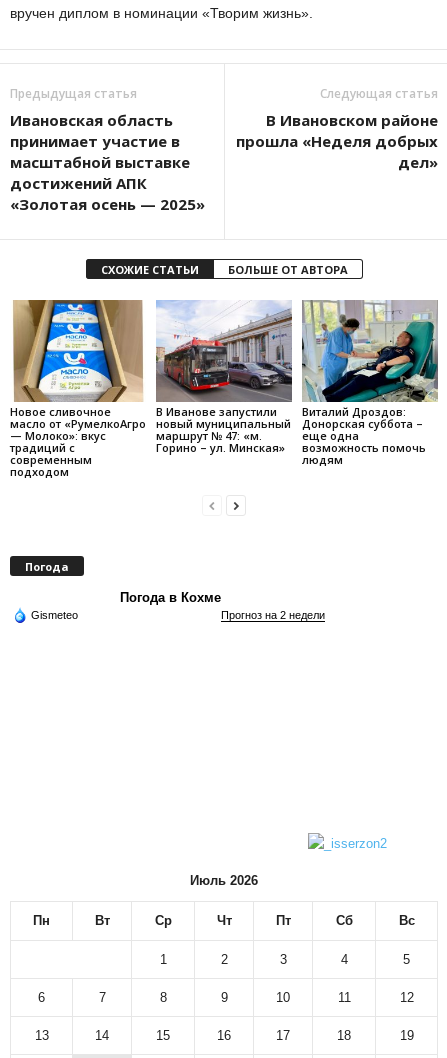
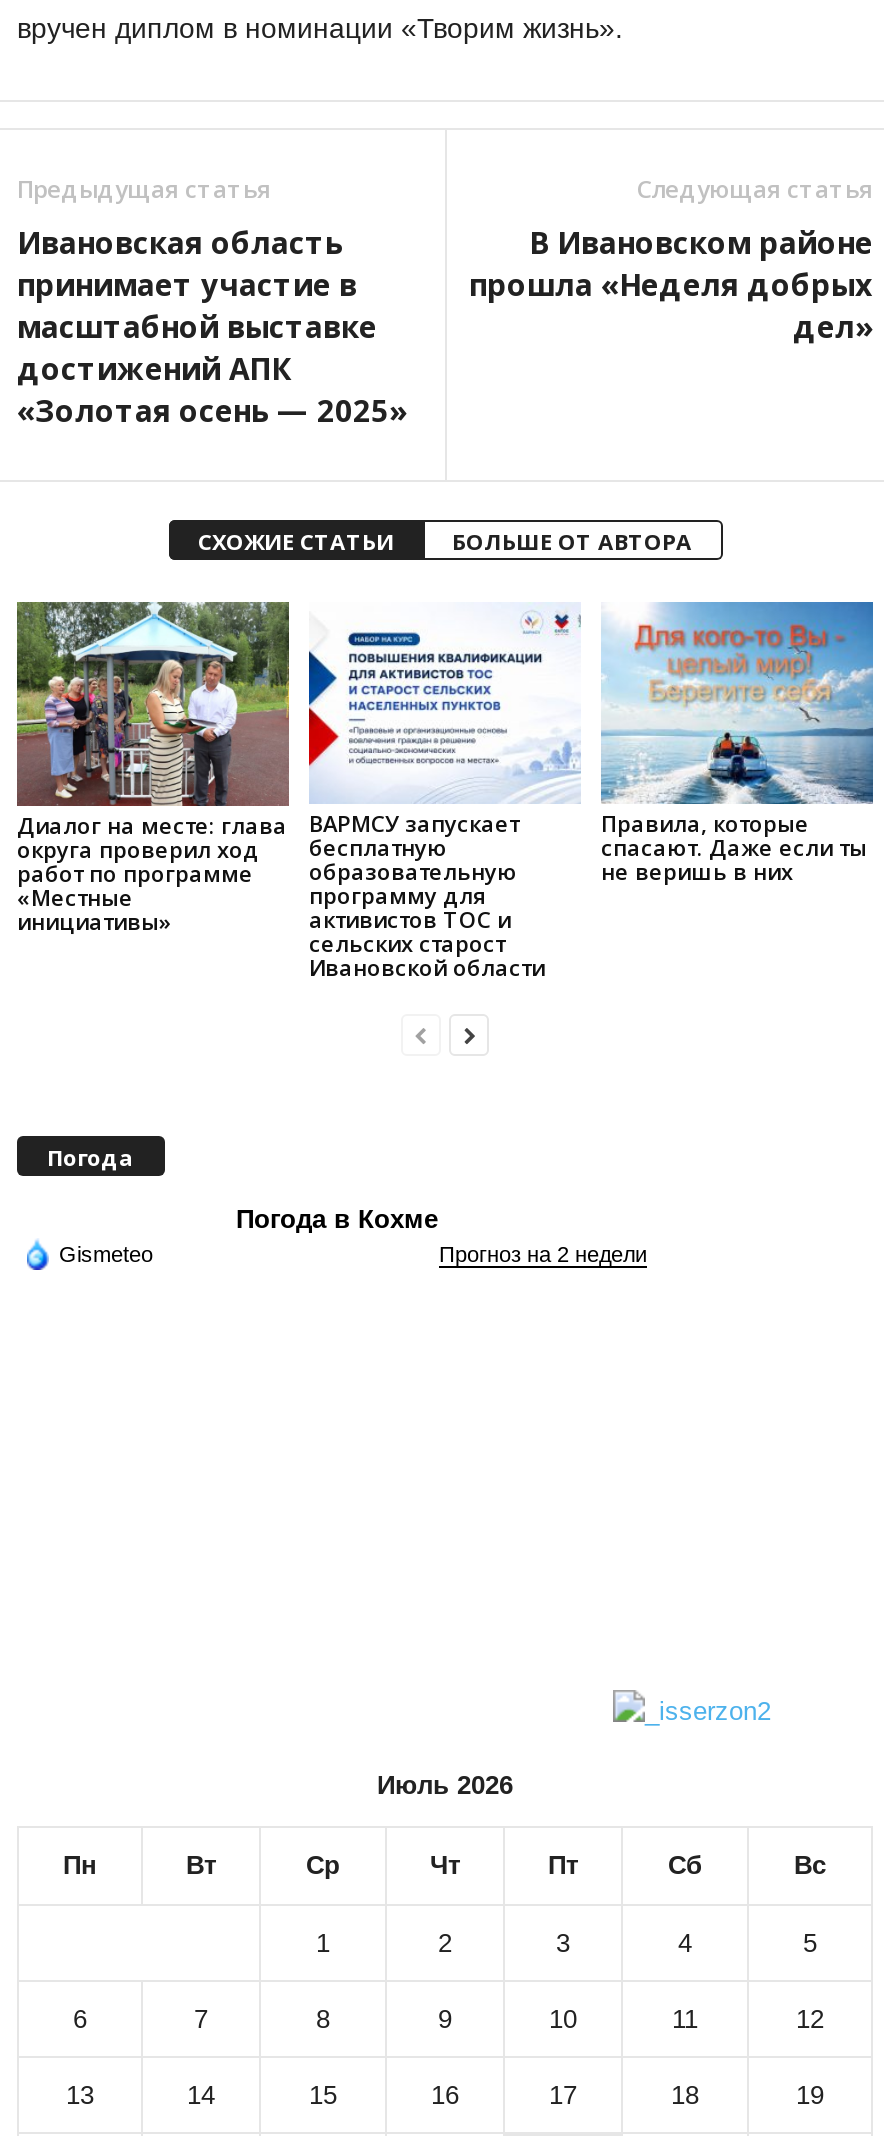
[10,299,146,479] [image] | Новое сливочное | масло от «РумелкоАгро | — Молоко»: вкус | традиций с | современным | подходом -> [15,600,291,935] [image] | Диалог на месте: глава | округа проверил ход | работ по программе | «Местные | инициативы»
[155,300,293,455] [image] | В Иванове запустили | новый муниципальный | маршрут № 47: «м. | Горино – ул. Минская» -> [307,608,581,982] [image] | ВАРМСУ запускает | бесплатную | образовательную | программу для | активистов ТОС и | сельских старост | Ивановской области
[301,299,438,467] [image] | Виталий Дроздов: | Донорская суббота – | еще одна | возможность помочь | людям -> [599,600,875,886] [image] | Правила, которые | спасают. Даже если ты | не веришь в них

